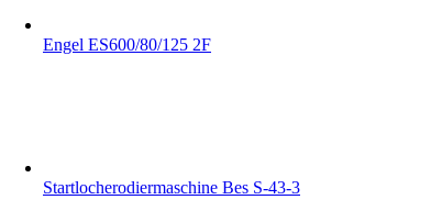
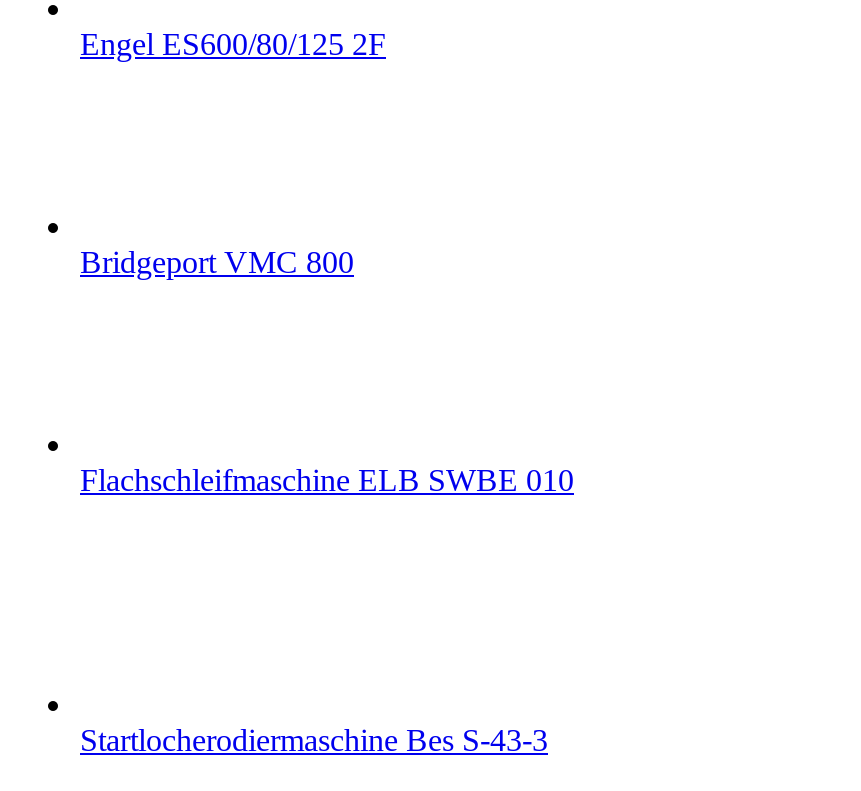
none -> [80,246,354,280] Bridgeport VMC 800
none -> [80,464,574,498] Flachschleifmaschine ELB SWBE 010

